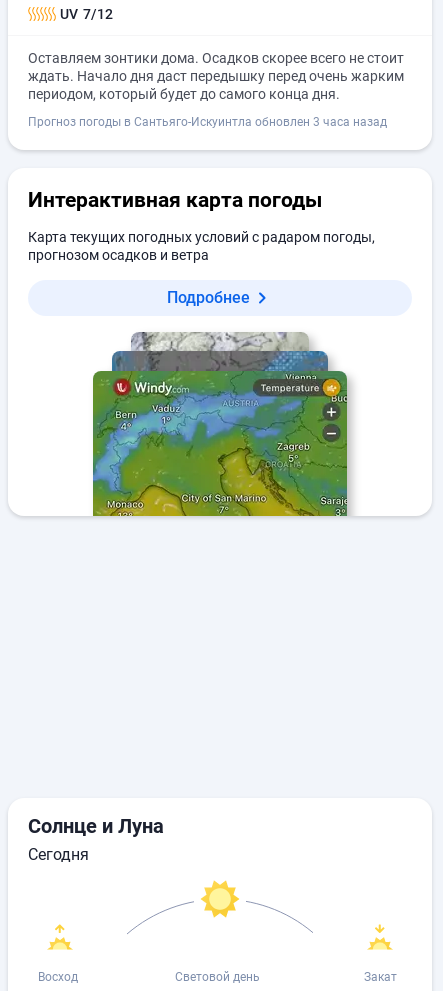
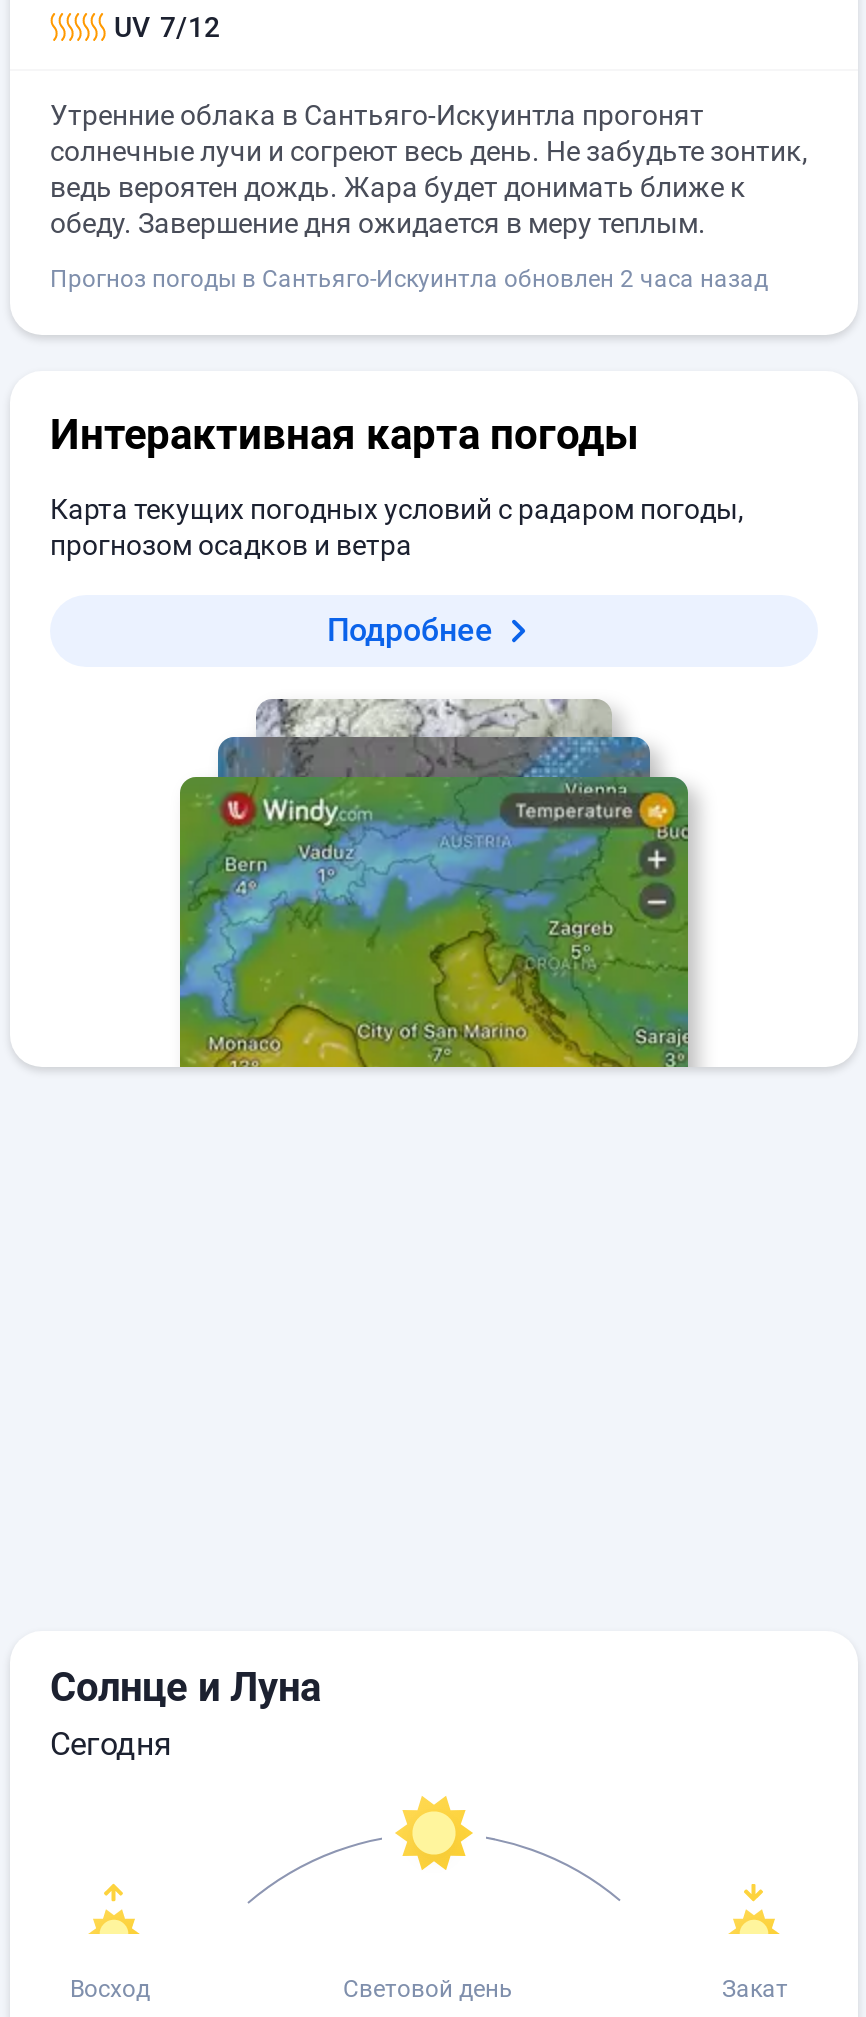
[28,50,404,102] Оставляем зонтики дома. Осадков скорее всего не стоит | ждать. Начало дня даст передышку перед очень жарким | периодом, который будет до самого конца дня. -> [50,99,808,239] Утренние облака в Сантьяго-Искуинтла прогонят | солнечные лучи и согреют весь день. Не забудьте зонтик, | ведь вероятен дождь. Жара будет донимать ближе к | обеду. Завершение дня ожидается в меру теплым.
[28,115,387,129] Прогноз погоды в Сантьяго-Искуинтла обновлен 3 часа назад -> [50,265,768,293] Прогноз погоды в Сантьяго-Искуинтла обновлен 2 часа назад

